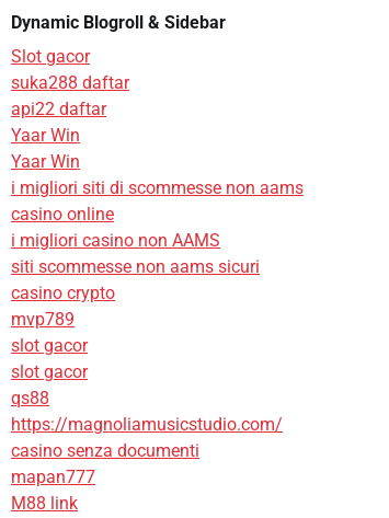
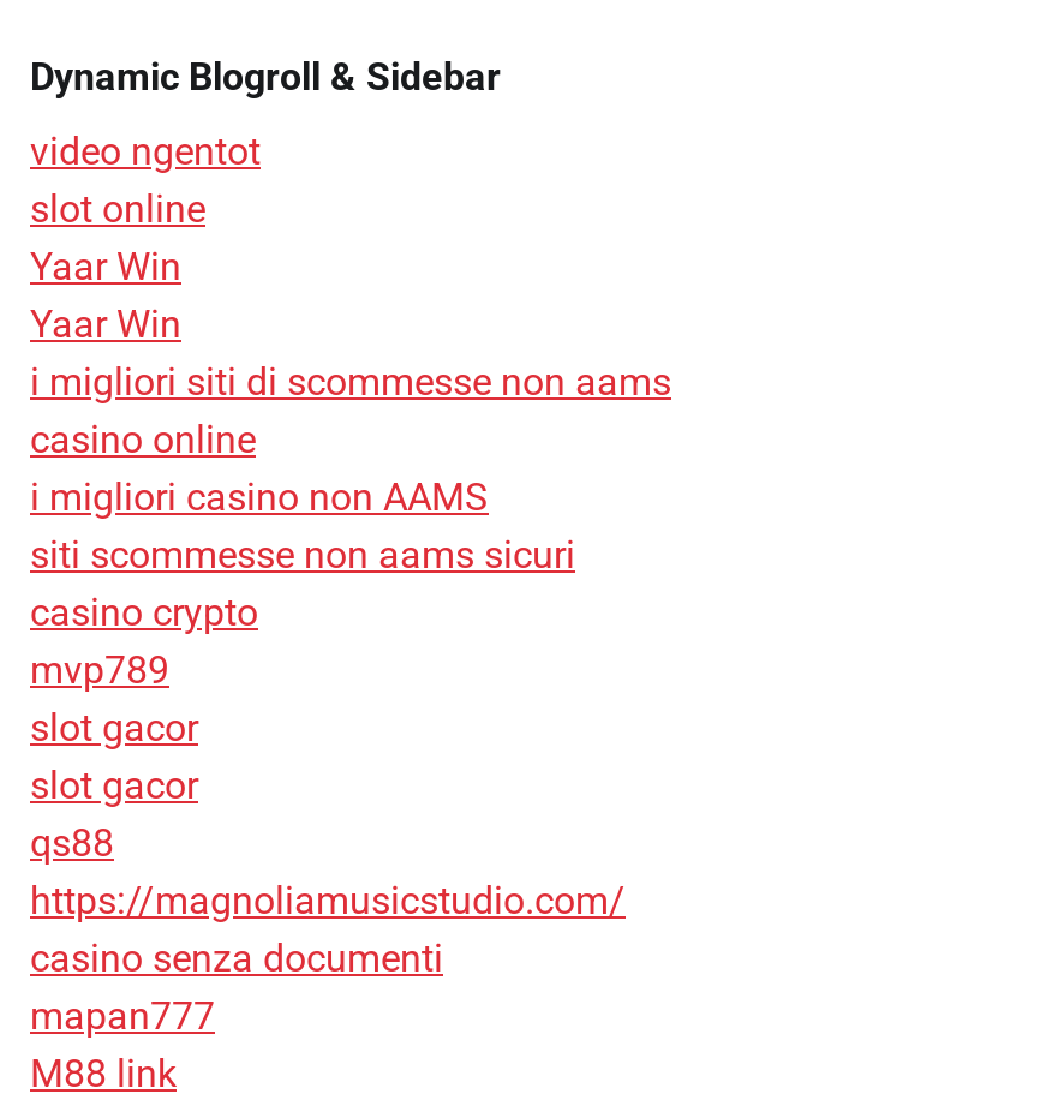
[11,46,129,120] Slot gacor | suka288 daftar | api22 daftar -> [30,129,261,232] video ngentot | slot online

